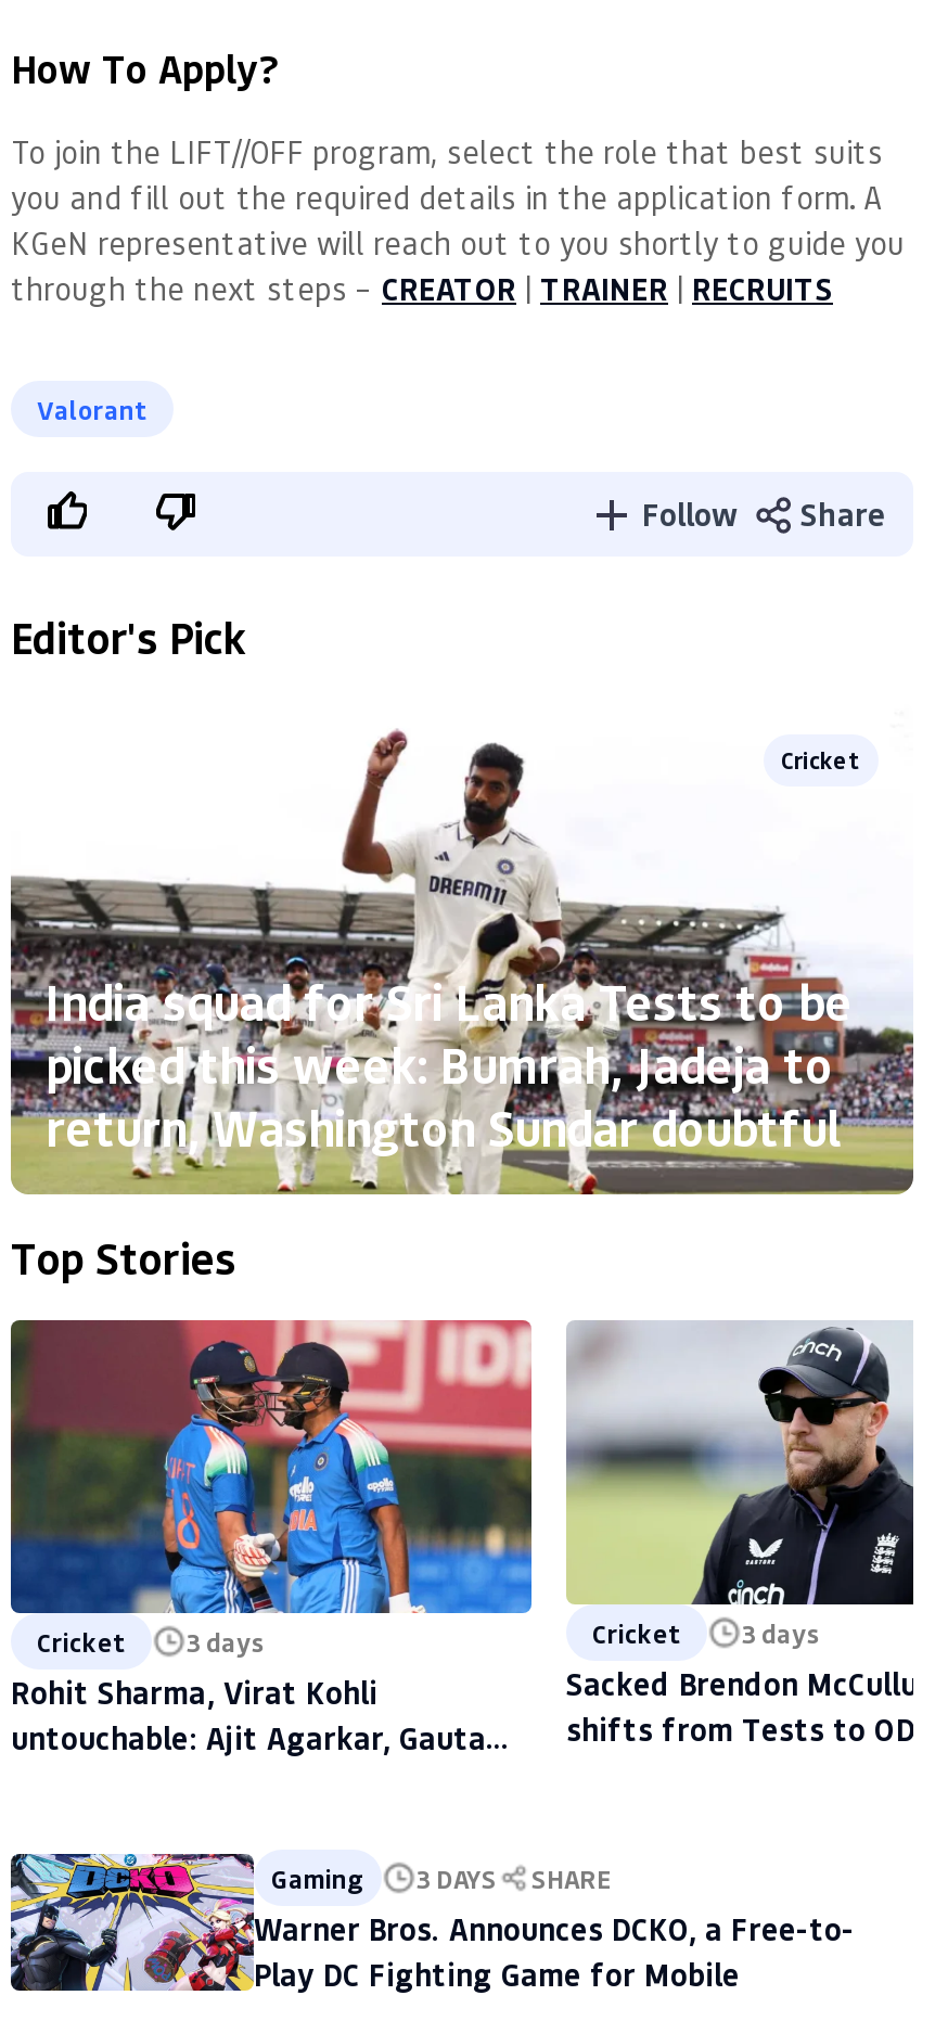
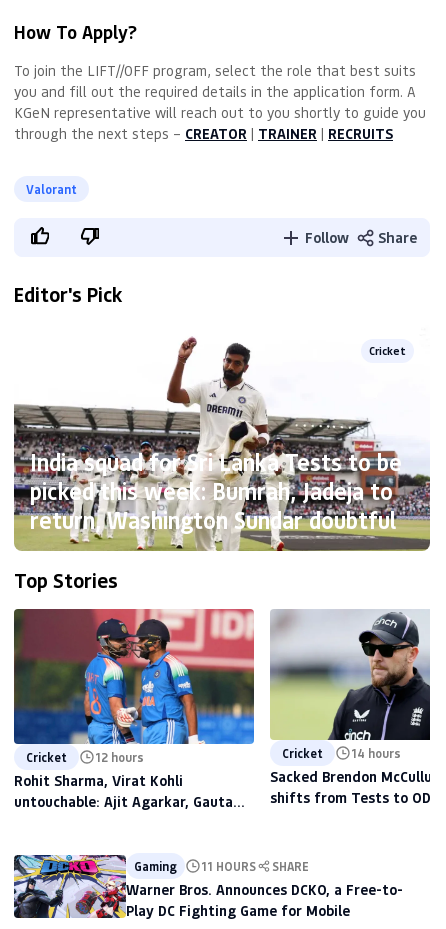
[37,1623,267,1658] Cricket 3 days -> [26,749,144,765] Cricket 12 hours
[592,1615,822,1650] Cricket 3 days -> [282,745,401,761] Cricket 14 hours
[271,1860,612,1894] Gaming 3 DAYS SHARE -> [134,858,309,874] Gaming 11 HOURS SHARE

